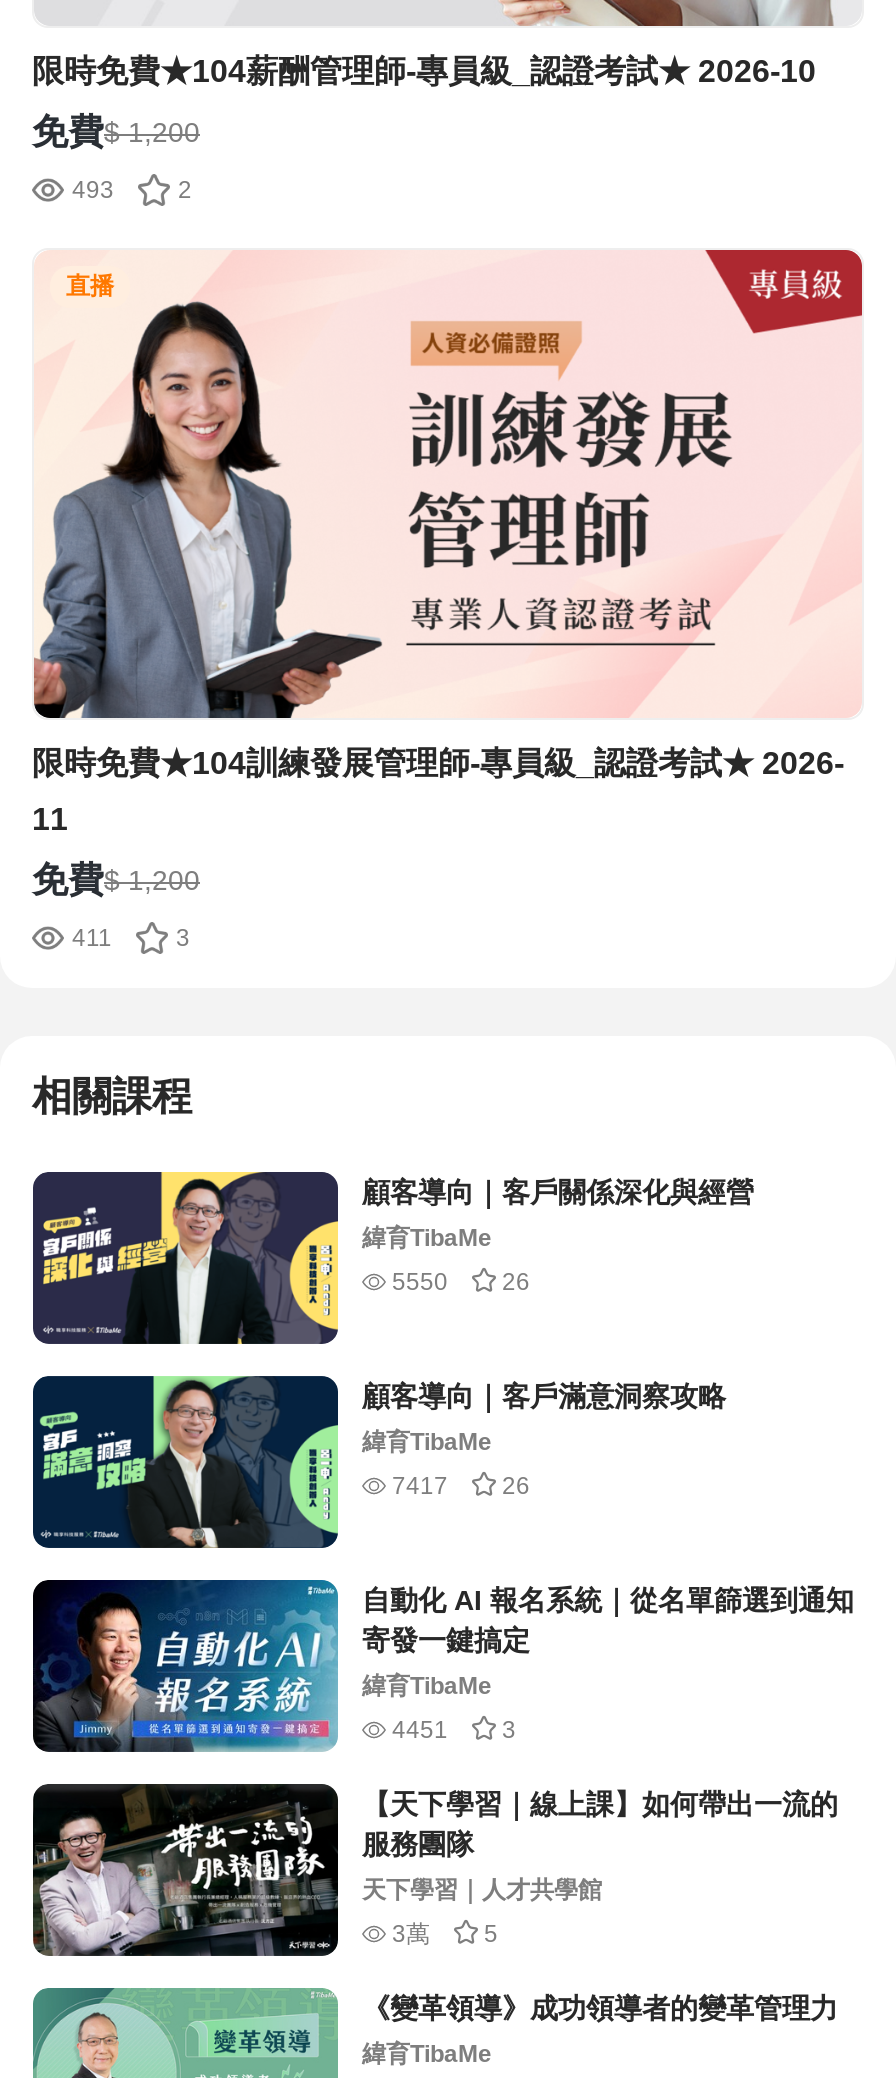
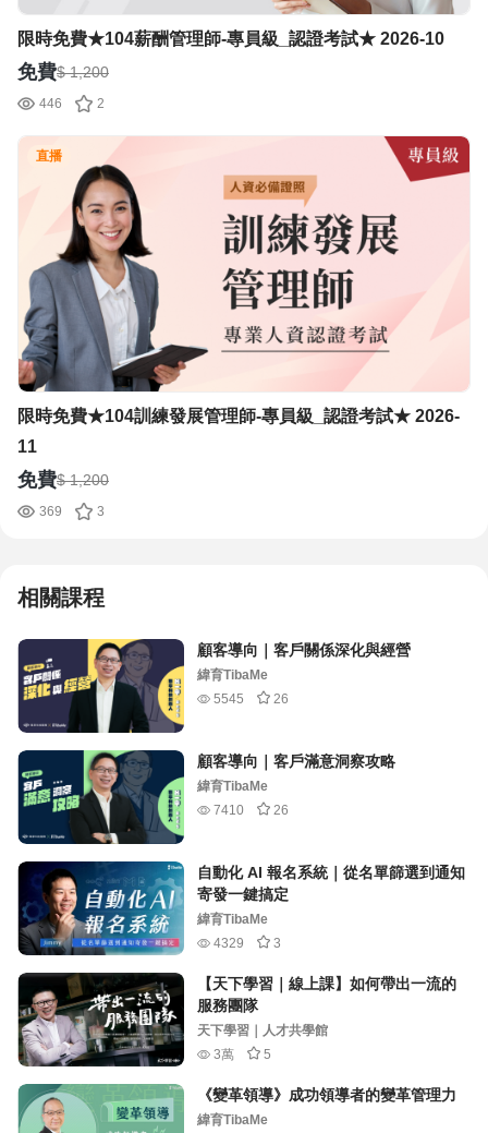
[72,176,114,204] 493 -> [39,96,62,111] 446
[72,924,112,952] 411 -> [39,504,62,519] 369
[386,1268,530,1296] 5550 26 -> [210,691,289,707] 5545 26
[386,1472,530,1500] 7417 26 -> [210,803,289,818] 7410 26
[386,1716,516,1744] 4451 3 -> [210,936,281,951] 4329 3

